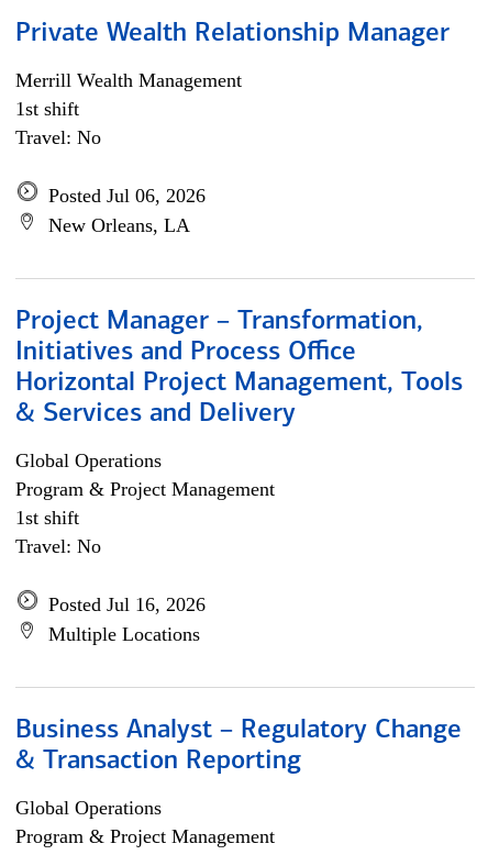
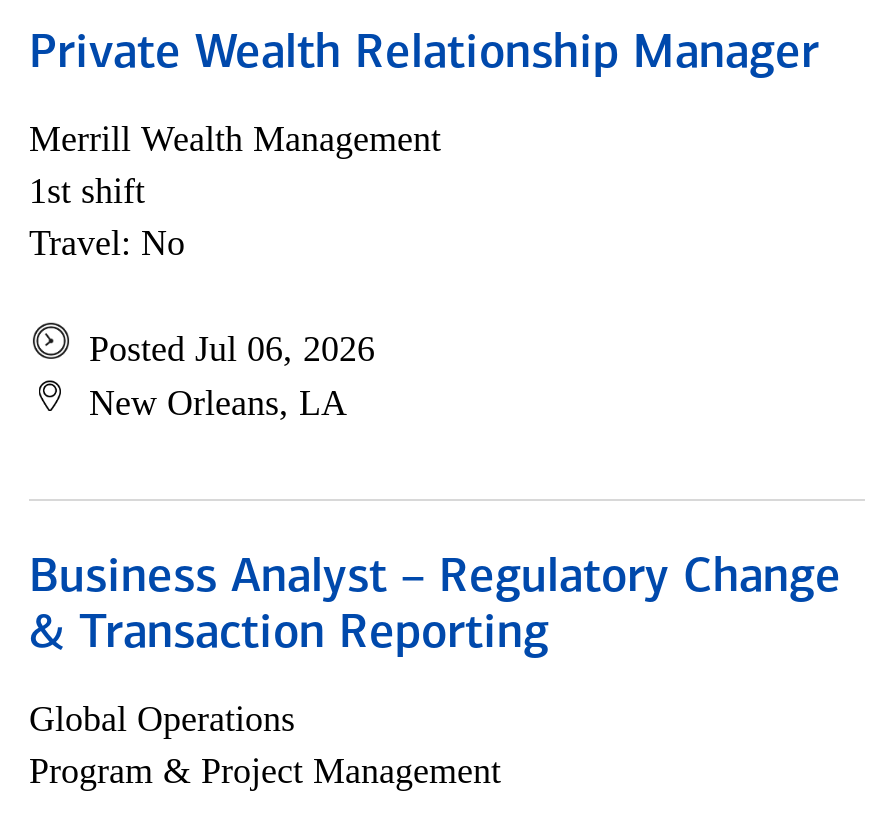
[15,309,463,645] Project Manager – Transformation, | Initiatives and Process Office | Horizontal Project Management, Tools | & Services and Delivery | Global Operations | Program & Project Management | 1st shift | Travel: No | Posted Jul 16, 2026 | Multiple Locations -> none

